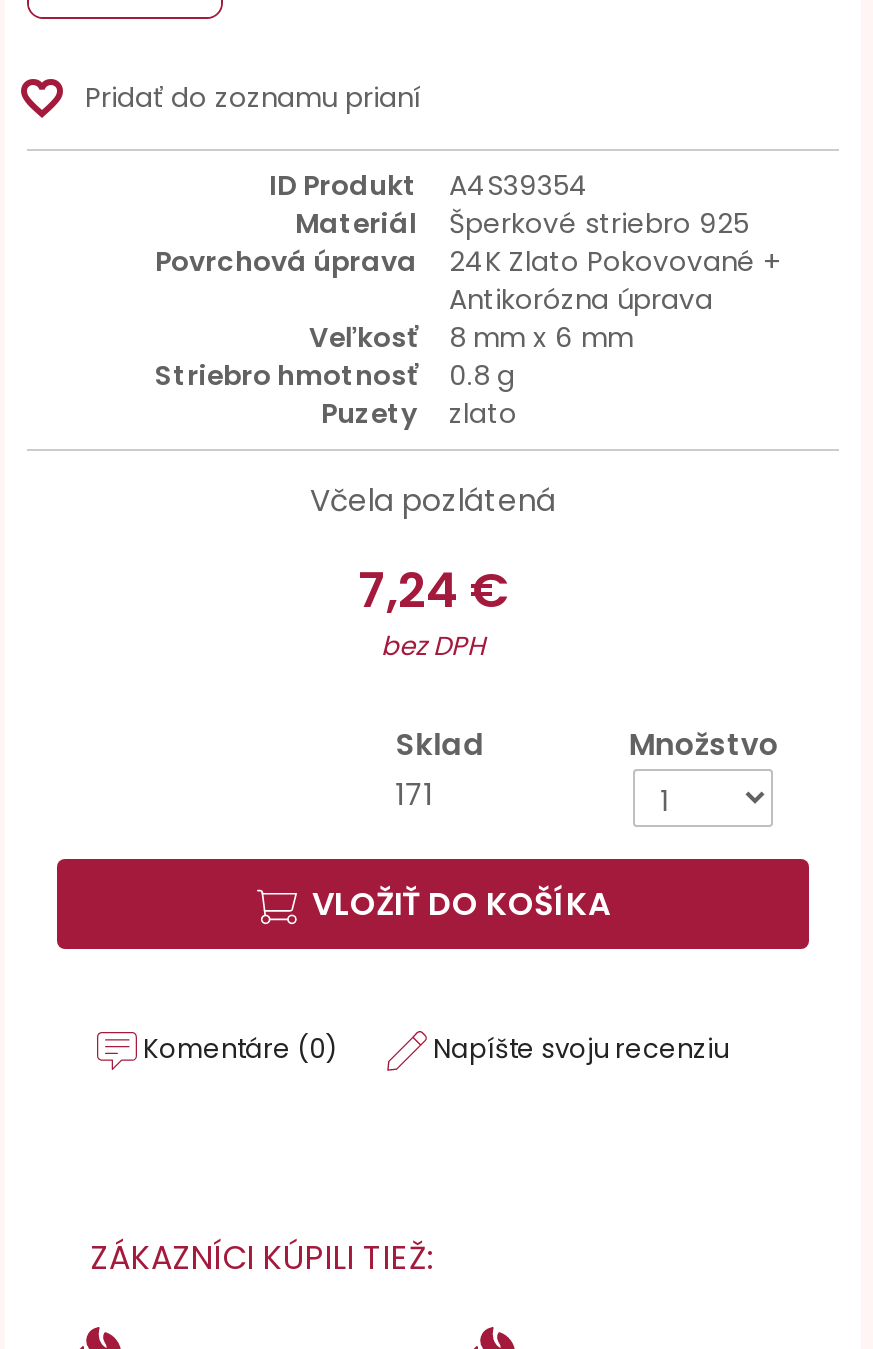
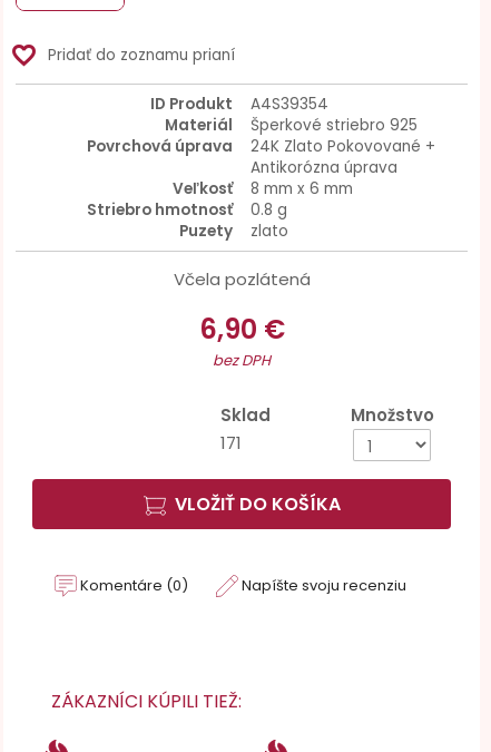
[358,557,508,623] 7,24 € -> [199,311,284,348] 6,90 €

